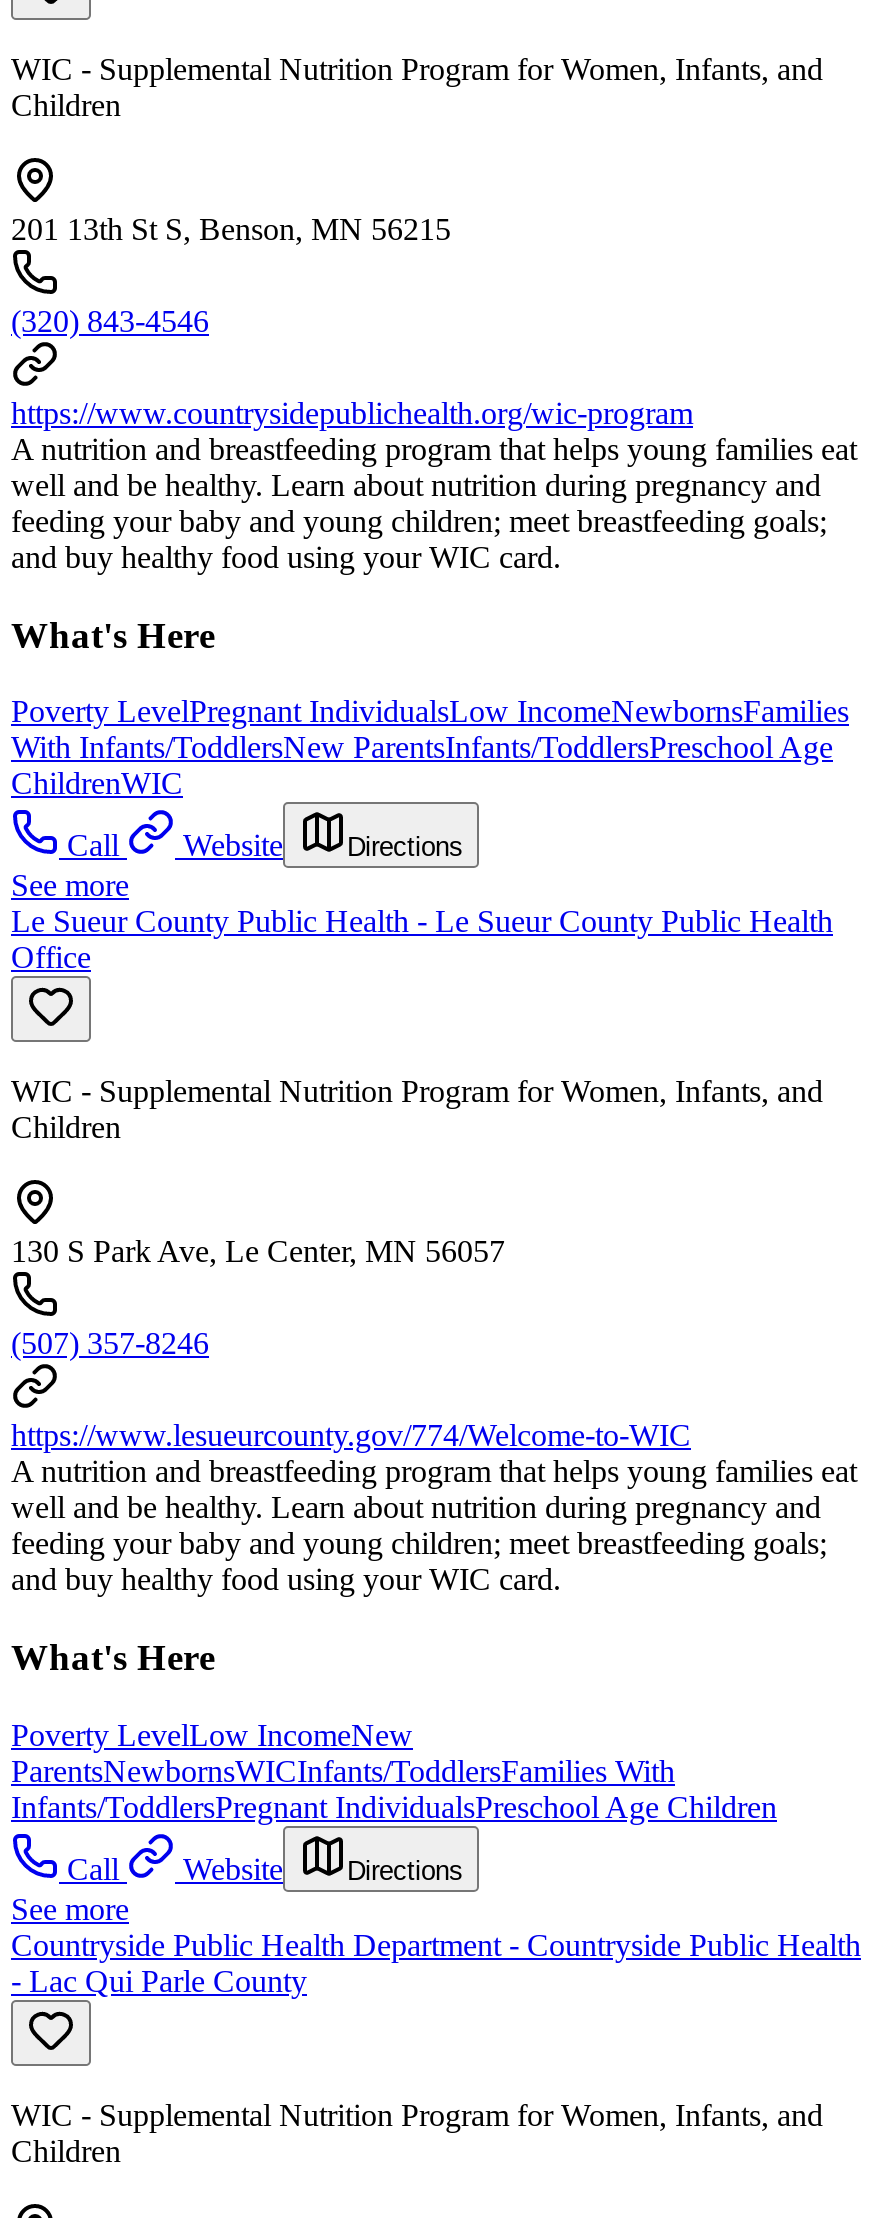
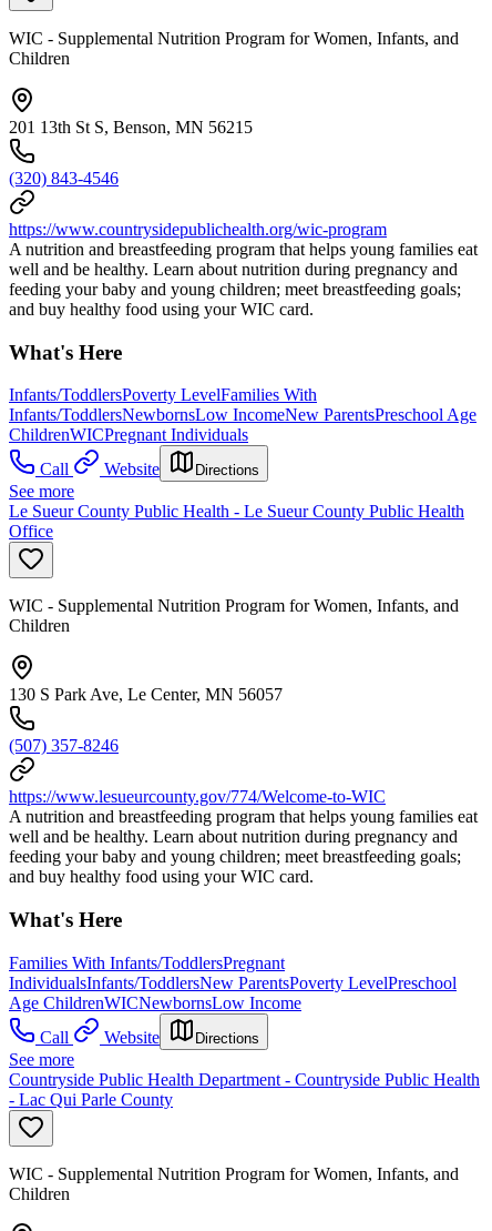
[11,694,849,800] Poverty LevelPregnant IndividualsLow IncomeNewbornsFamilies | With Infants/ToddlersNew ParentsInfants/ToddlersPreschool Age | ChildrenWIC -> [9,385,476,444] Infants/ToddlersPoverty LevelFamilies With | Infants/ToddlersNewbornsLow IncomeNew ParentsPreschool Age | ChildrenWICPregnant Individuals
[11,1717,777,1823] Poverty LevelLow IncomeNew | ParentsNewbornsWICInfants/ToddlersFamilies With | Infants/ToddlersPregnant IndividualsPreschool Age Children -> [9,953,457,1012] Families With Infants/ToddlersPregnant | IndividualsInfants/ToddlersNew ParentsPoverty LevelPreschool | Age ChildrenWICNewbornsLow Income

